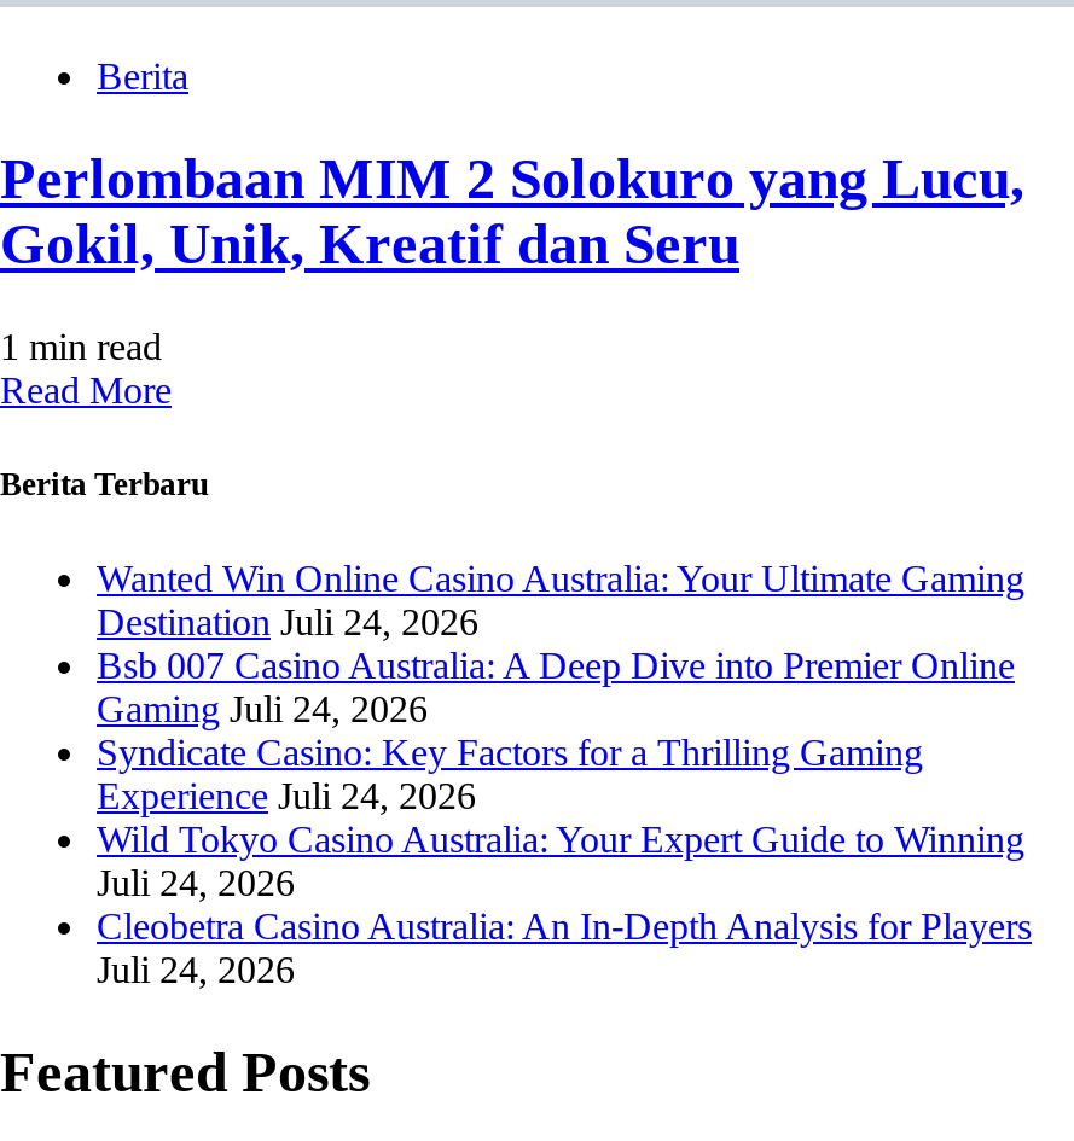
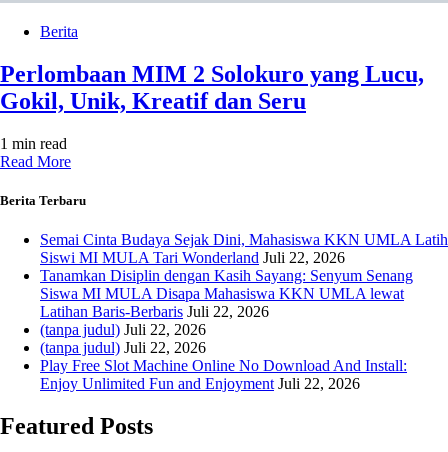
[97,557,1032,990] Wanted Win Online Casino Australia: Your Ultimate Gaming | Destination Juli 24, 2026 | Bsb 007 Casino Australia: A Deep Dive into Premier Online | Gaming Juli 24, 2026 | Syndicate Casino: Key Factors for a Thrilling Gaming | Experience Juli 24, 2026 | Wild Tokyo Casino Australia: Your Expert Guide to Winning | Juli 24, 2026 | Cleobetra Casino Australia: An In-Depth Analysis for Players | Juli 24, 2026 -> [40,231,448,392] Semai Cinta Budaya Sejak Dini, Mahasiswa KKN UMLA Latih | Siswi MI MULA Tari Wonderland Juli 22, 2026 | Tanamkan Disiplin dengan Kasih Sayang: Senyum Senang | Siswa MI MULA Disapa Mahasiswa KKN UMLA lewat | Latihan Baris-Berbaris Juli 22, 2026 | (tanpa judul) Juli 22, 2026 | (tanpa judul) Juli 22, 2026 | Play Free Slot Machine Online No Download And Install: | Enjoy Unlimited Fun and Enjoyment Juli 22, 2026

